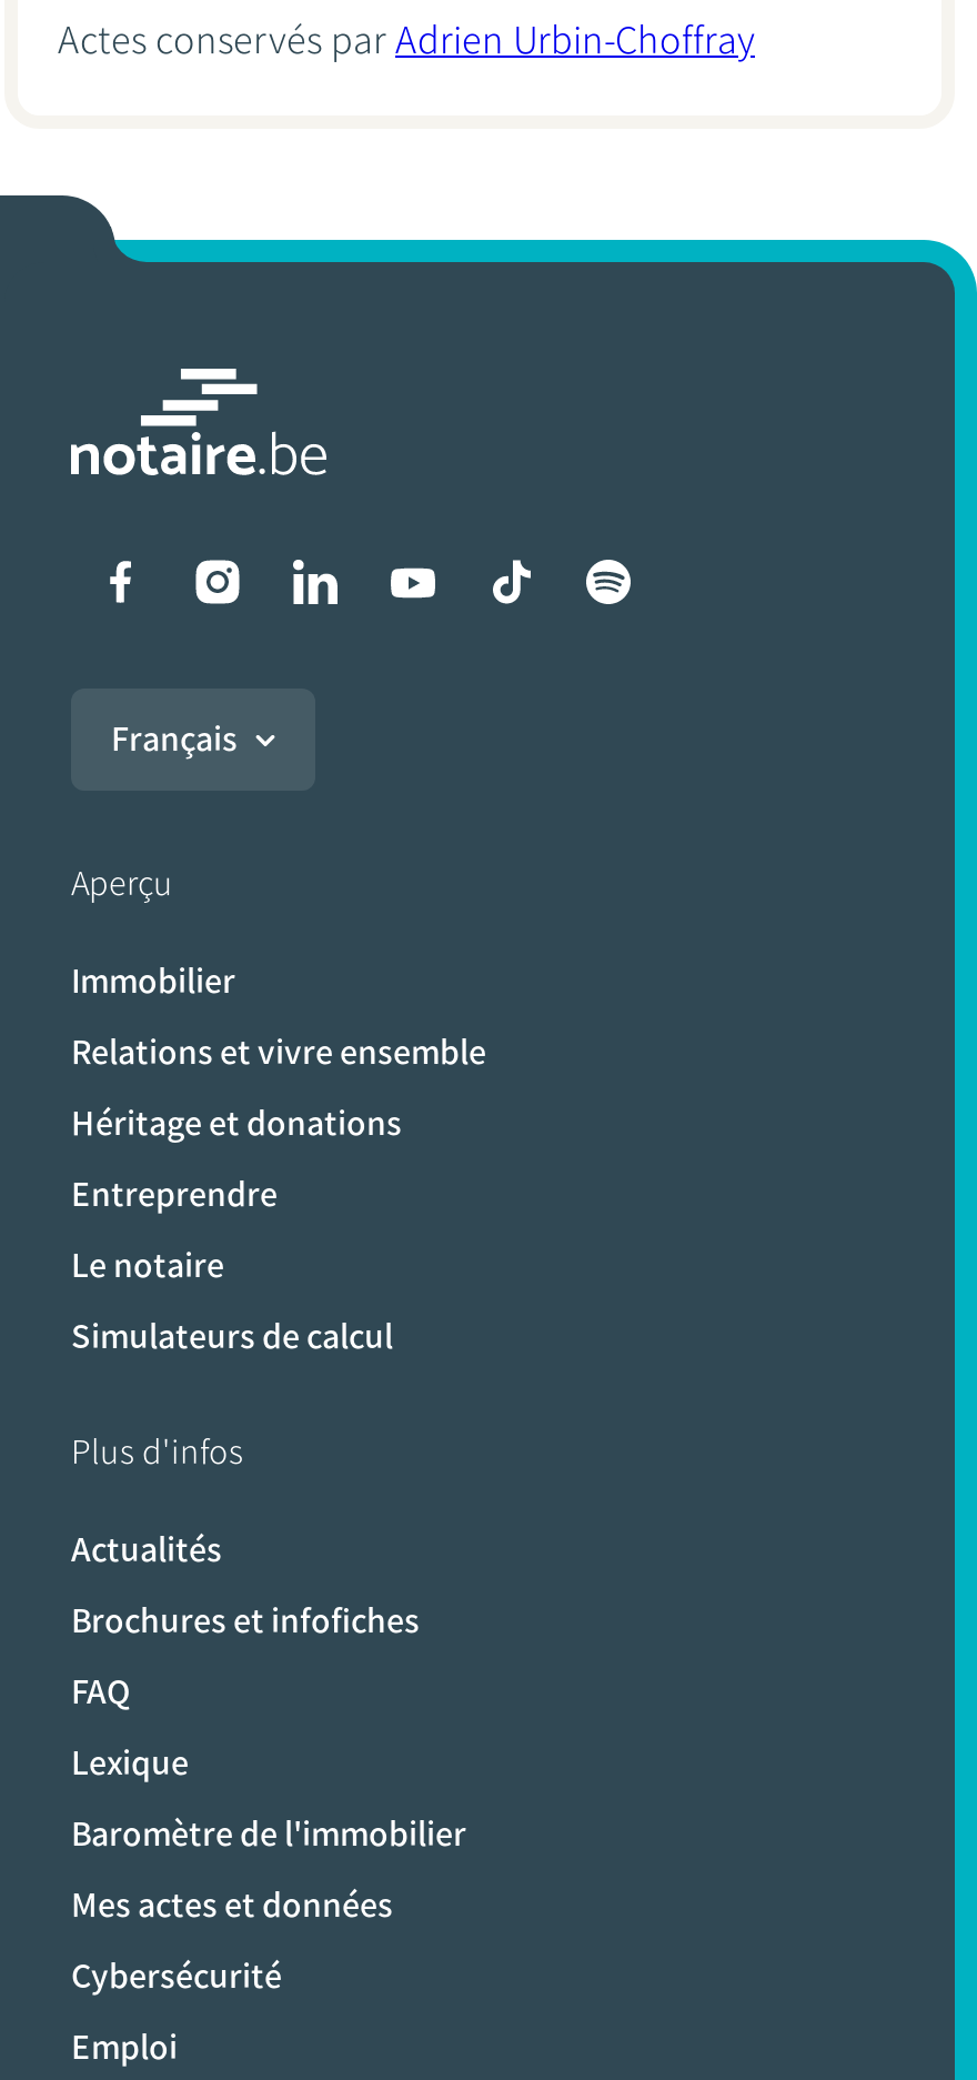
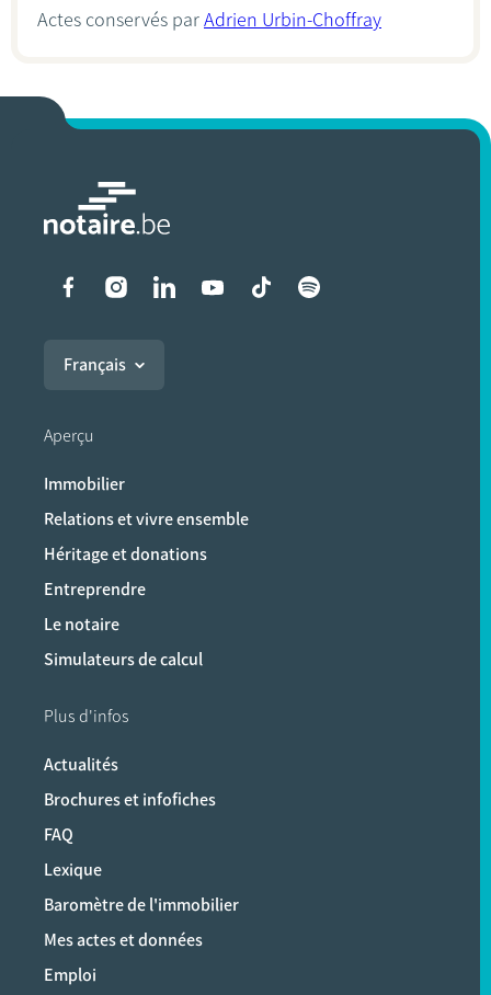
[71,1955,282,1997] Cybersécurité -> none

